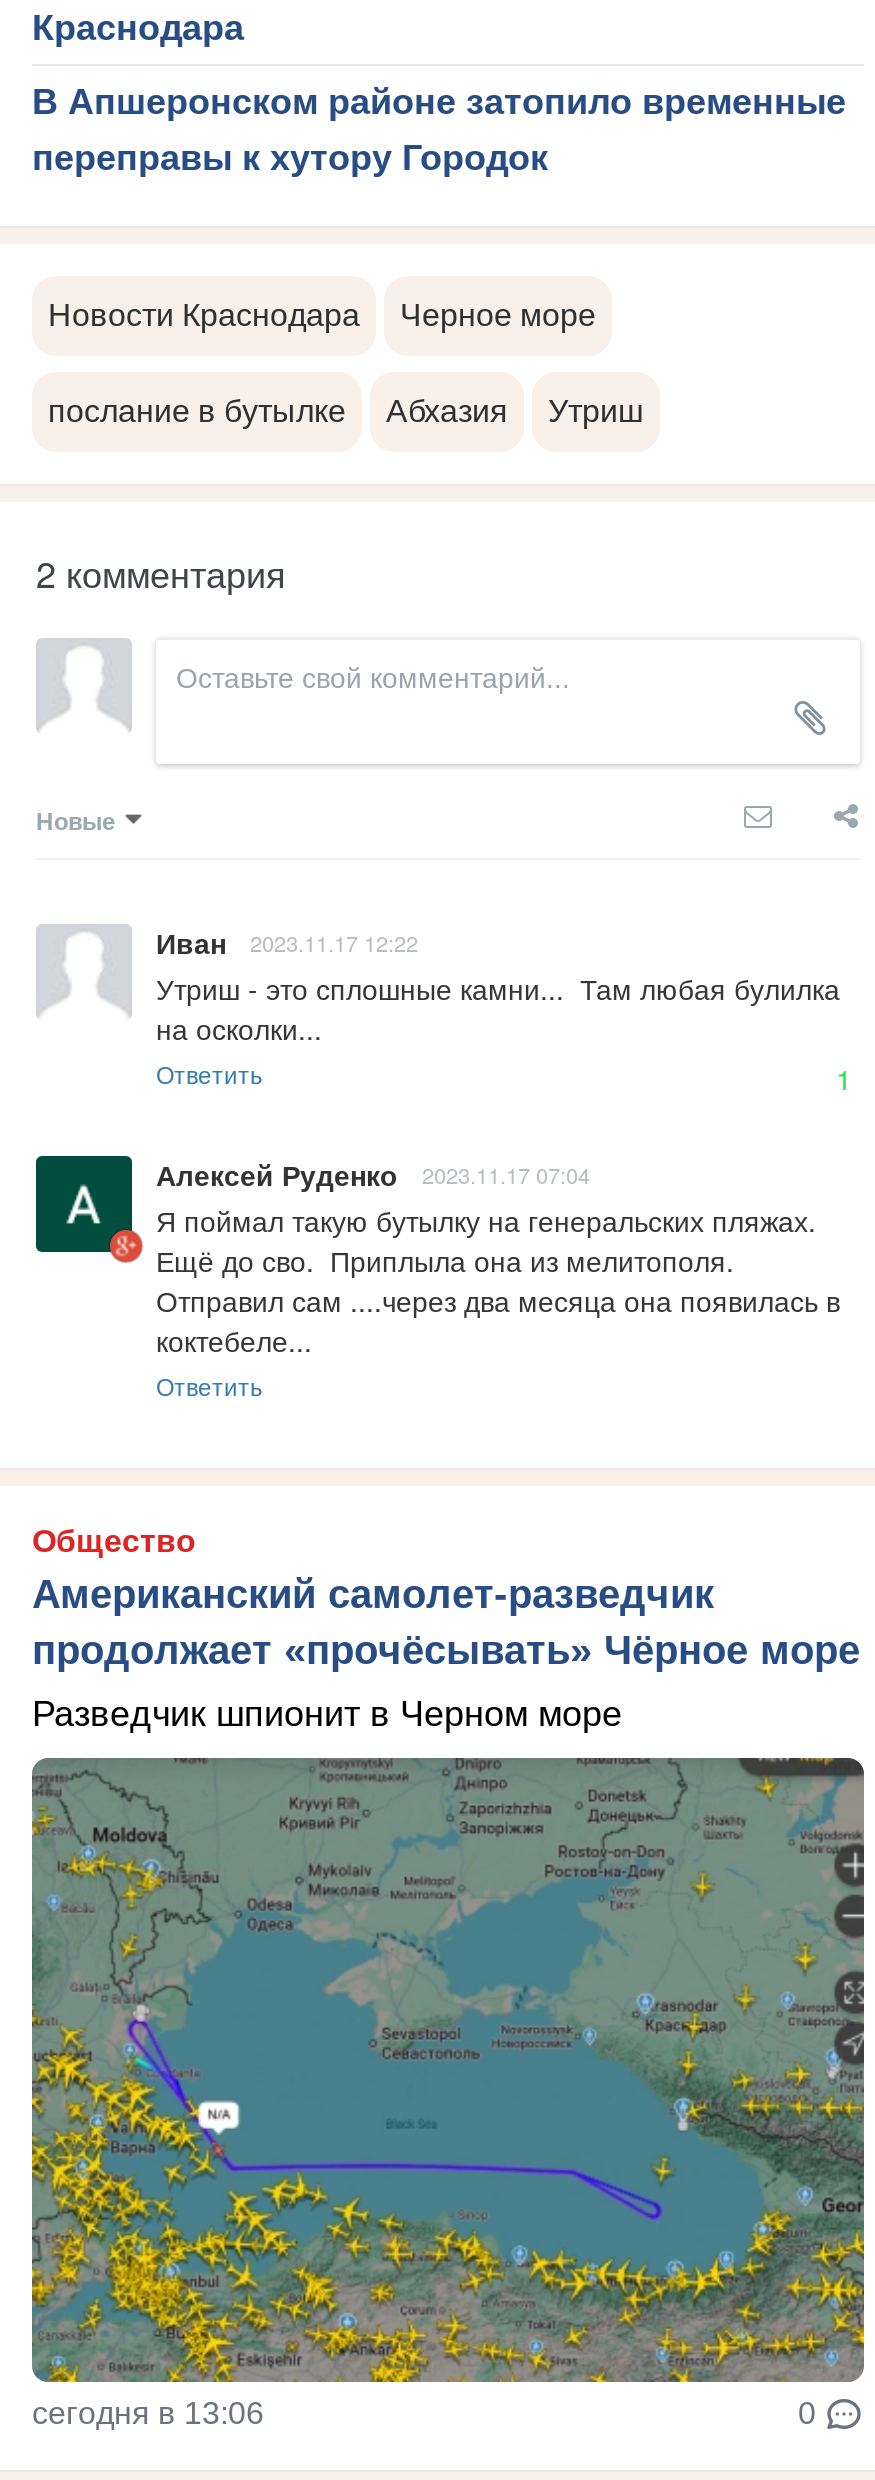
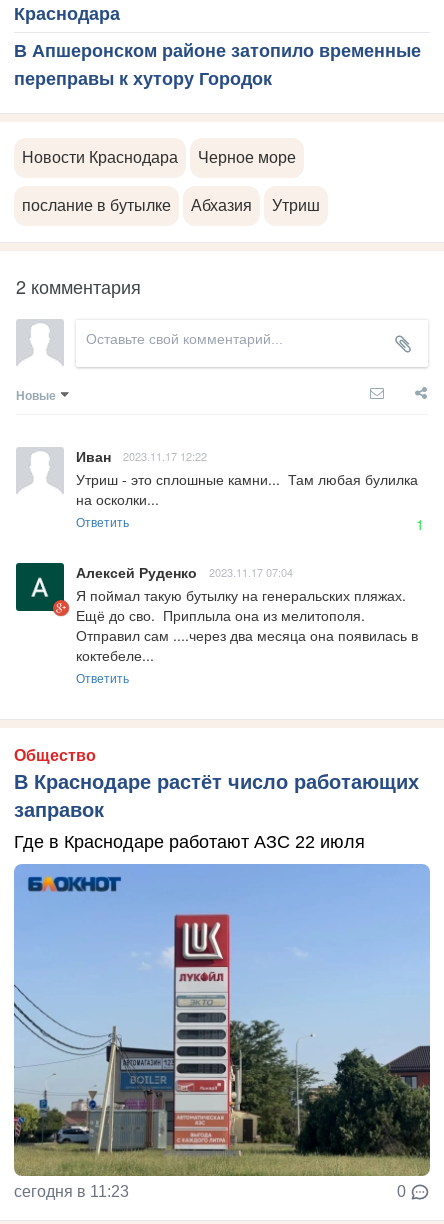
[32,1572,860,1672] Американский самолет-разведчик | продолжает «прочёсывать» Чёрное море -> [14,771,419,821] В Краснодаре растёт число работающих | заправок
[32,1694,622,1734] Разведчик шпионит в Черном море -> [14,832,365,852] Где в Краснодаре работают АЗС 22 июля
[30,1756,866,2430] [image] | сегодня в 13:06 -> [13,863,431,1200] [image] | сегодня в 11:23

